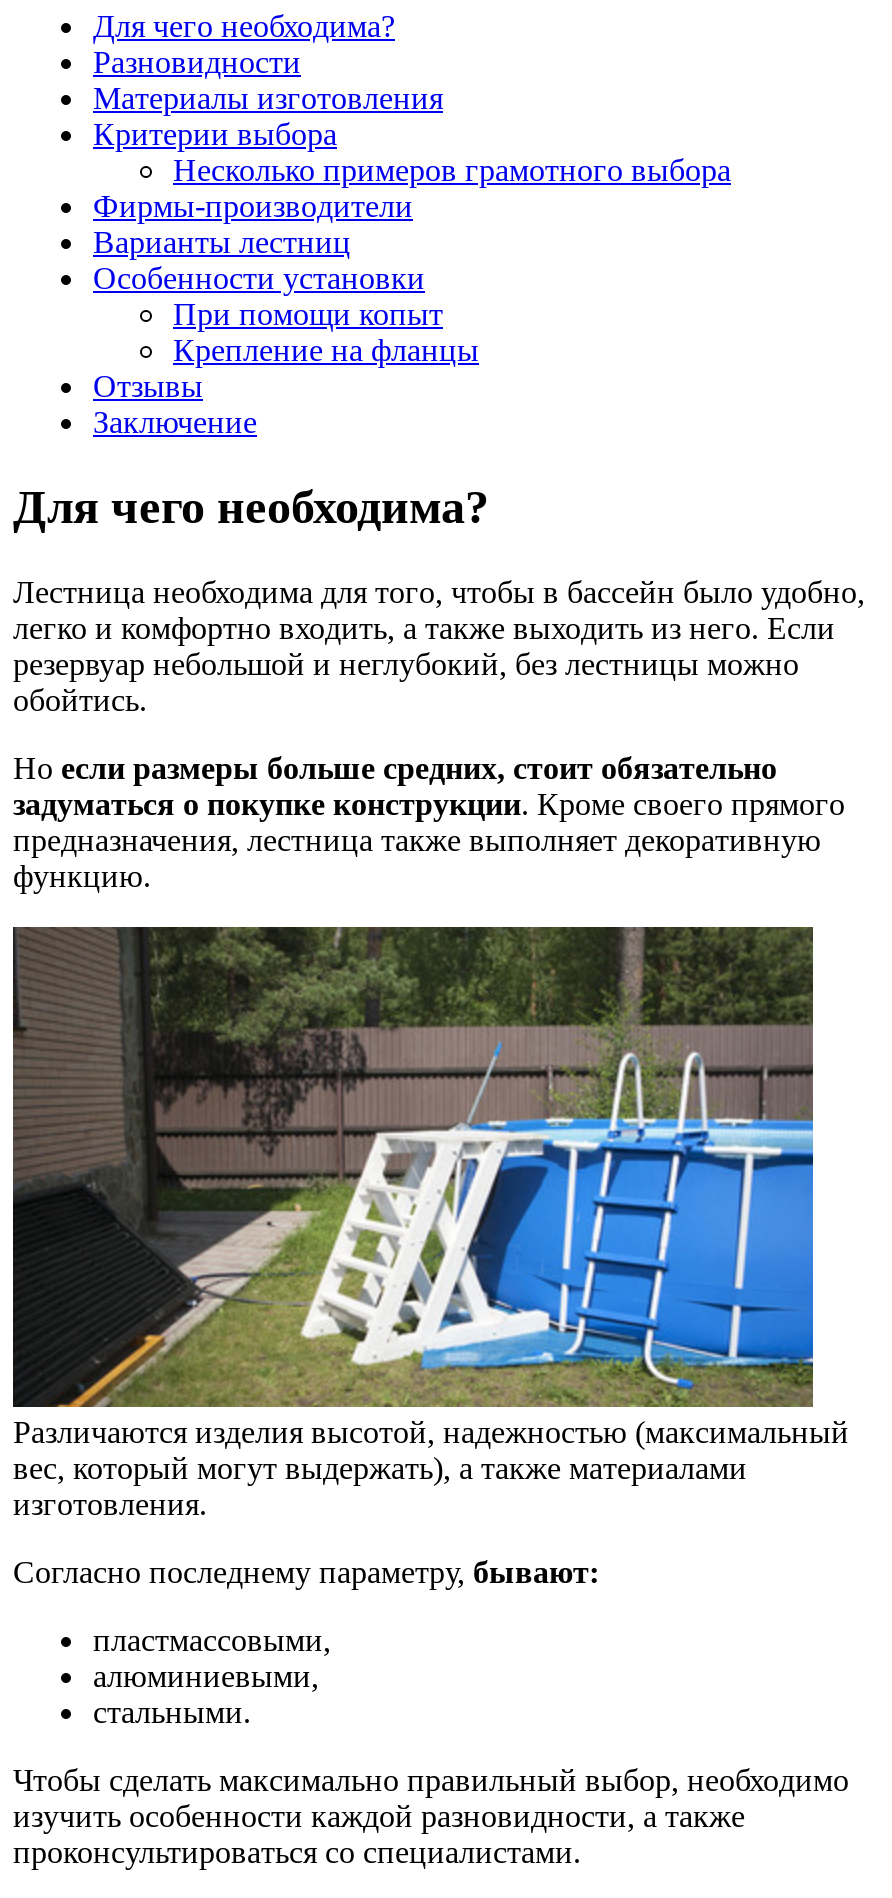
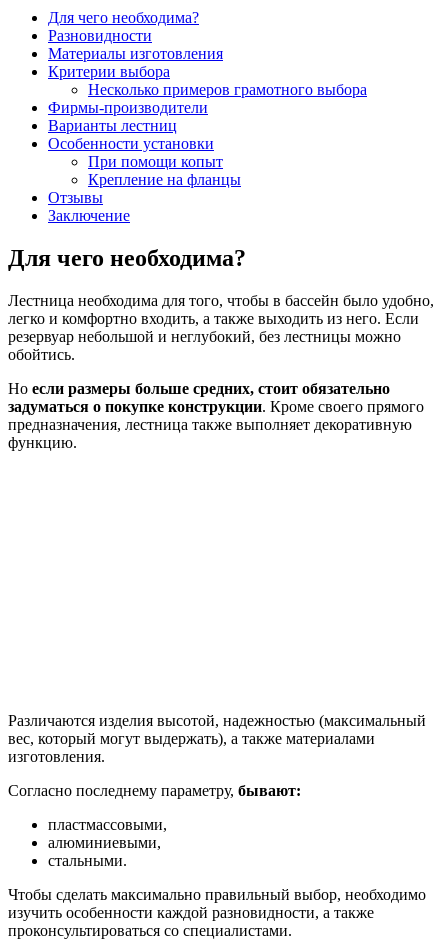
[11,925,815,1409] [image] -> none

